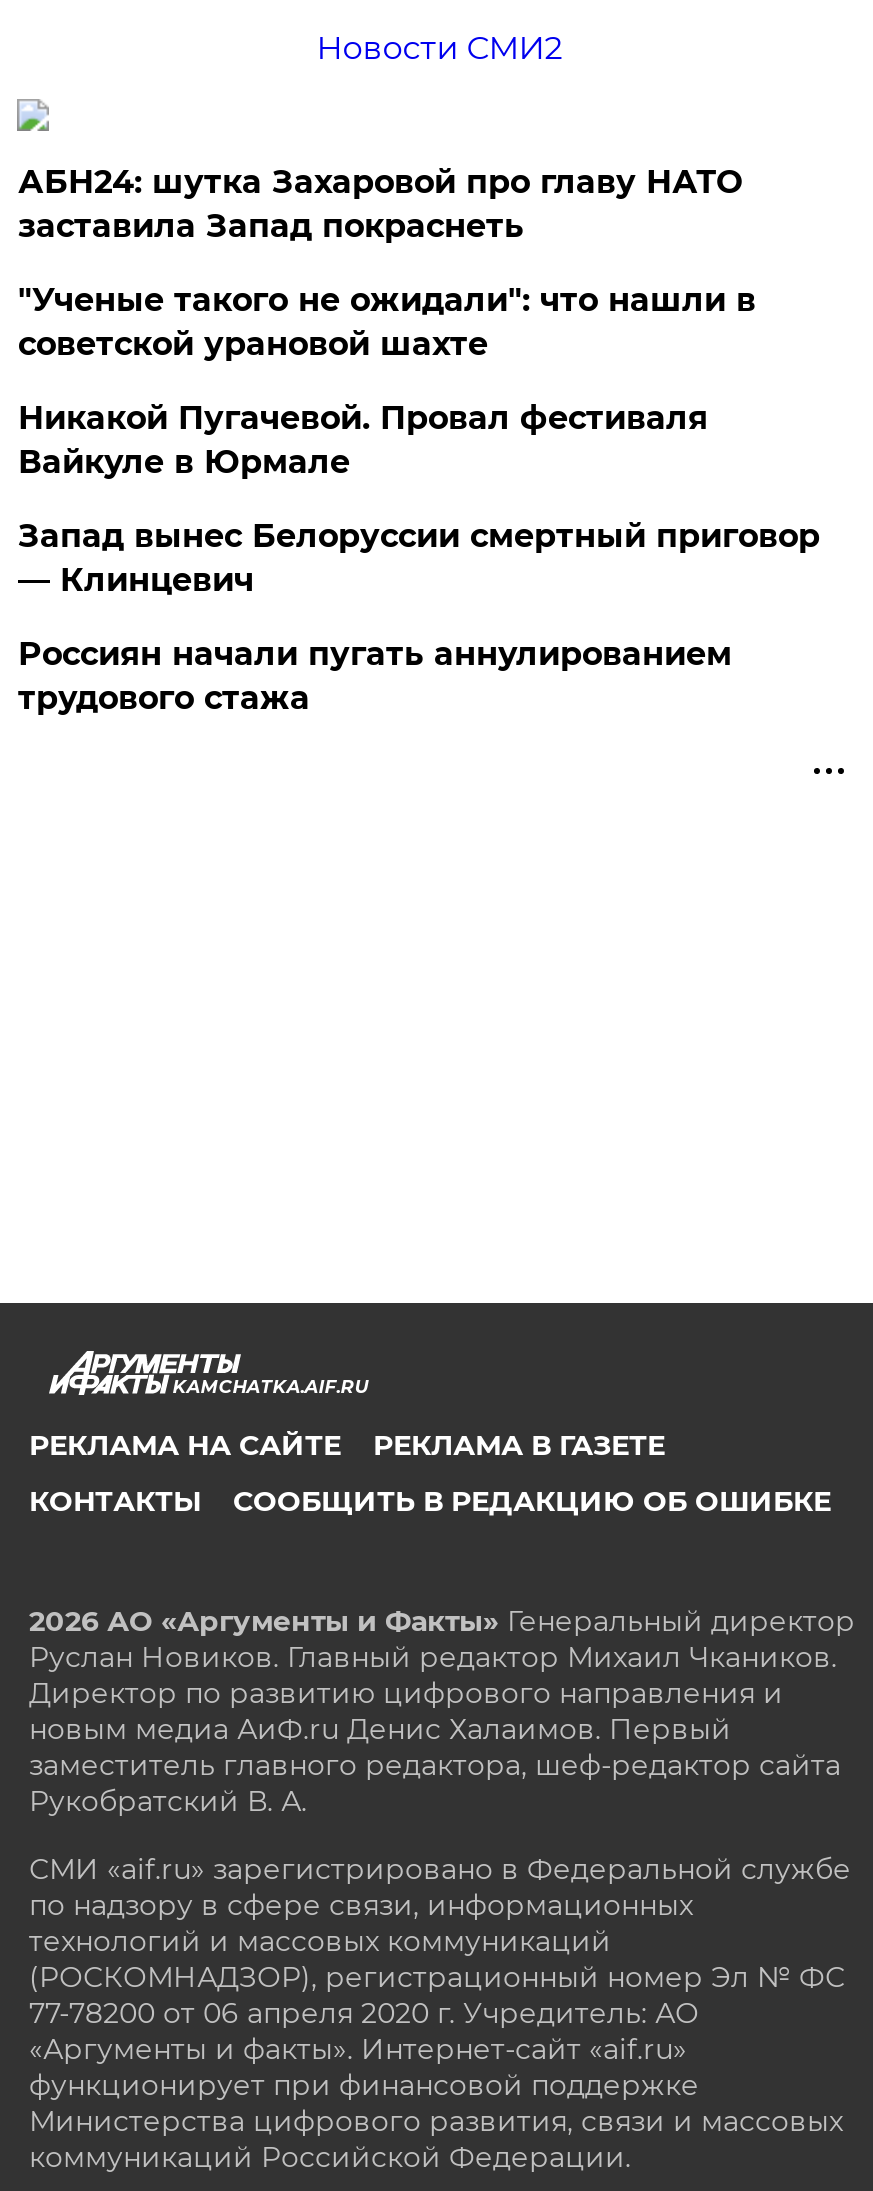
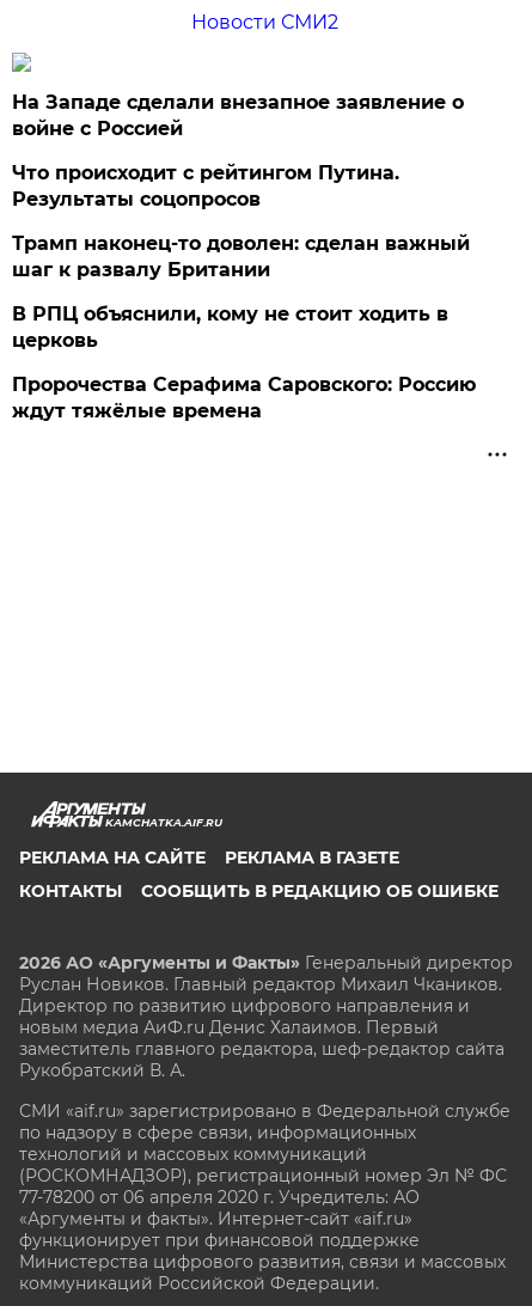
[18,163,742,245] АБН24: шутка Захаровой про главу НАТО | заставила Запад покраснеть -> [12,91,464,140] На Западе сделали внезапное заявление о | войне с Россией
[18,281,756,363] "Ученые такого не ожидали": что нашли в | советской урановой шахте -> [12,161,400,210] Что происходит с рейтингом Путина. | Результаты соцопросов
[18,399,708,481] Никакой Пугачевой. Провал фестиваля | Вайкуле в Юрмале -> [12,232,470,281] Трамп наконец-то доволен: сделан важный | шаг к развалу Британии
[18,517,820,599] Запад вынес Белоруссии смертный приговор | — Клинцевич -> [12,303,449,352] В РПЦ объяснили, кому не стоит ходить в | церковь
[18,635,732,717] Россиян начали пугать аннулированием | трудового стажа -> [12,373,476,422] Пророчества Серафима Саровского: Россию | ждут тяжёлые времена

